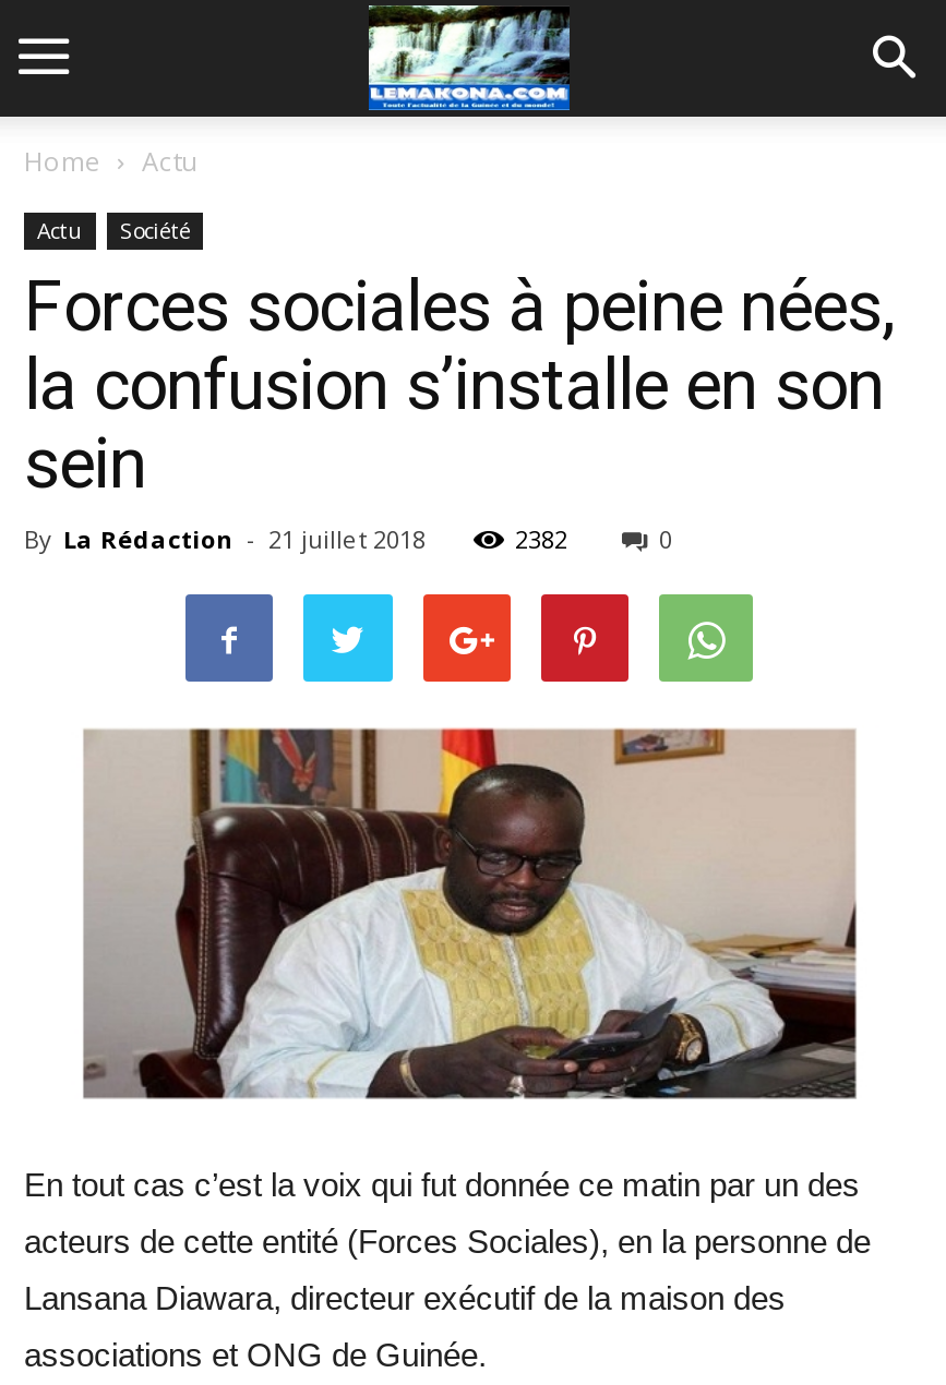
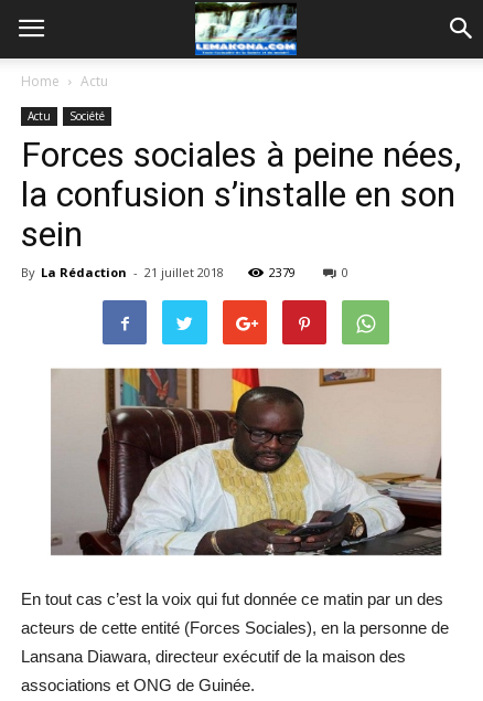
[515,522,567,555] 2382 -> [269,264,296,280] 2379

